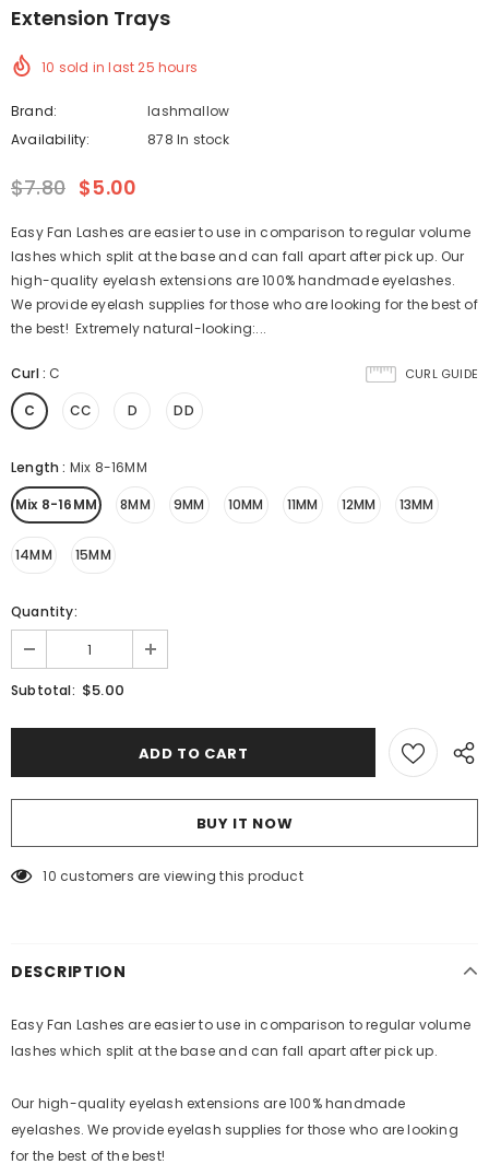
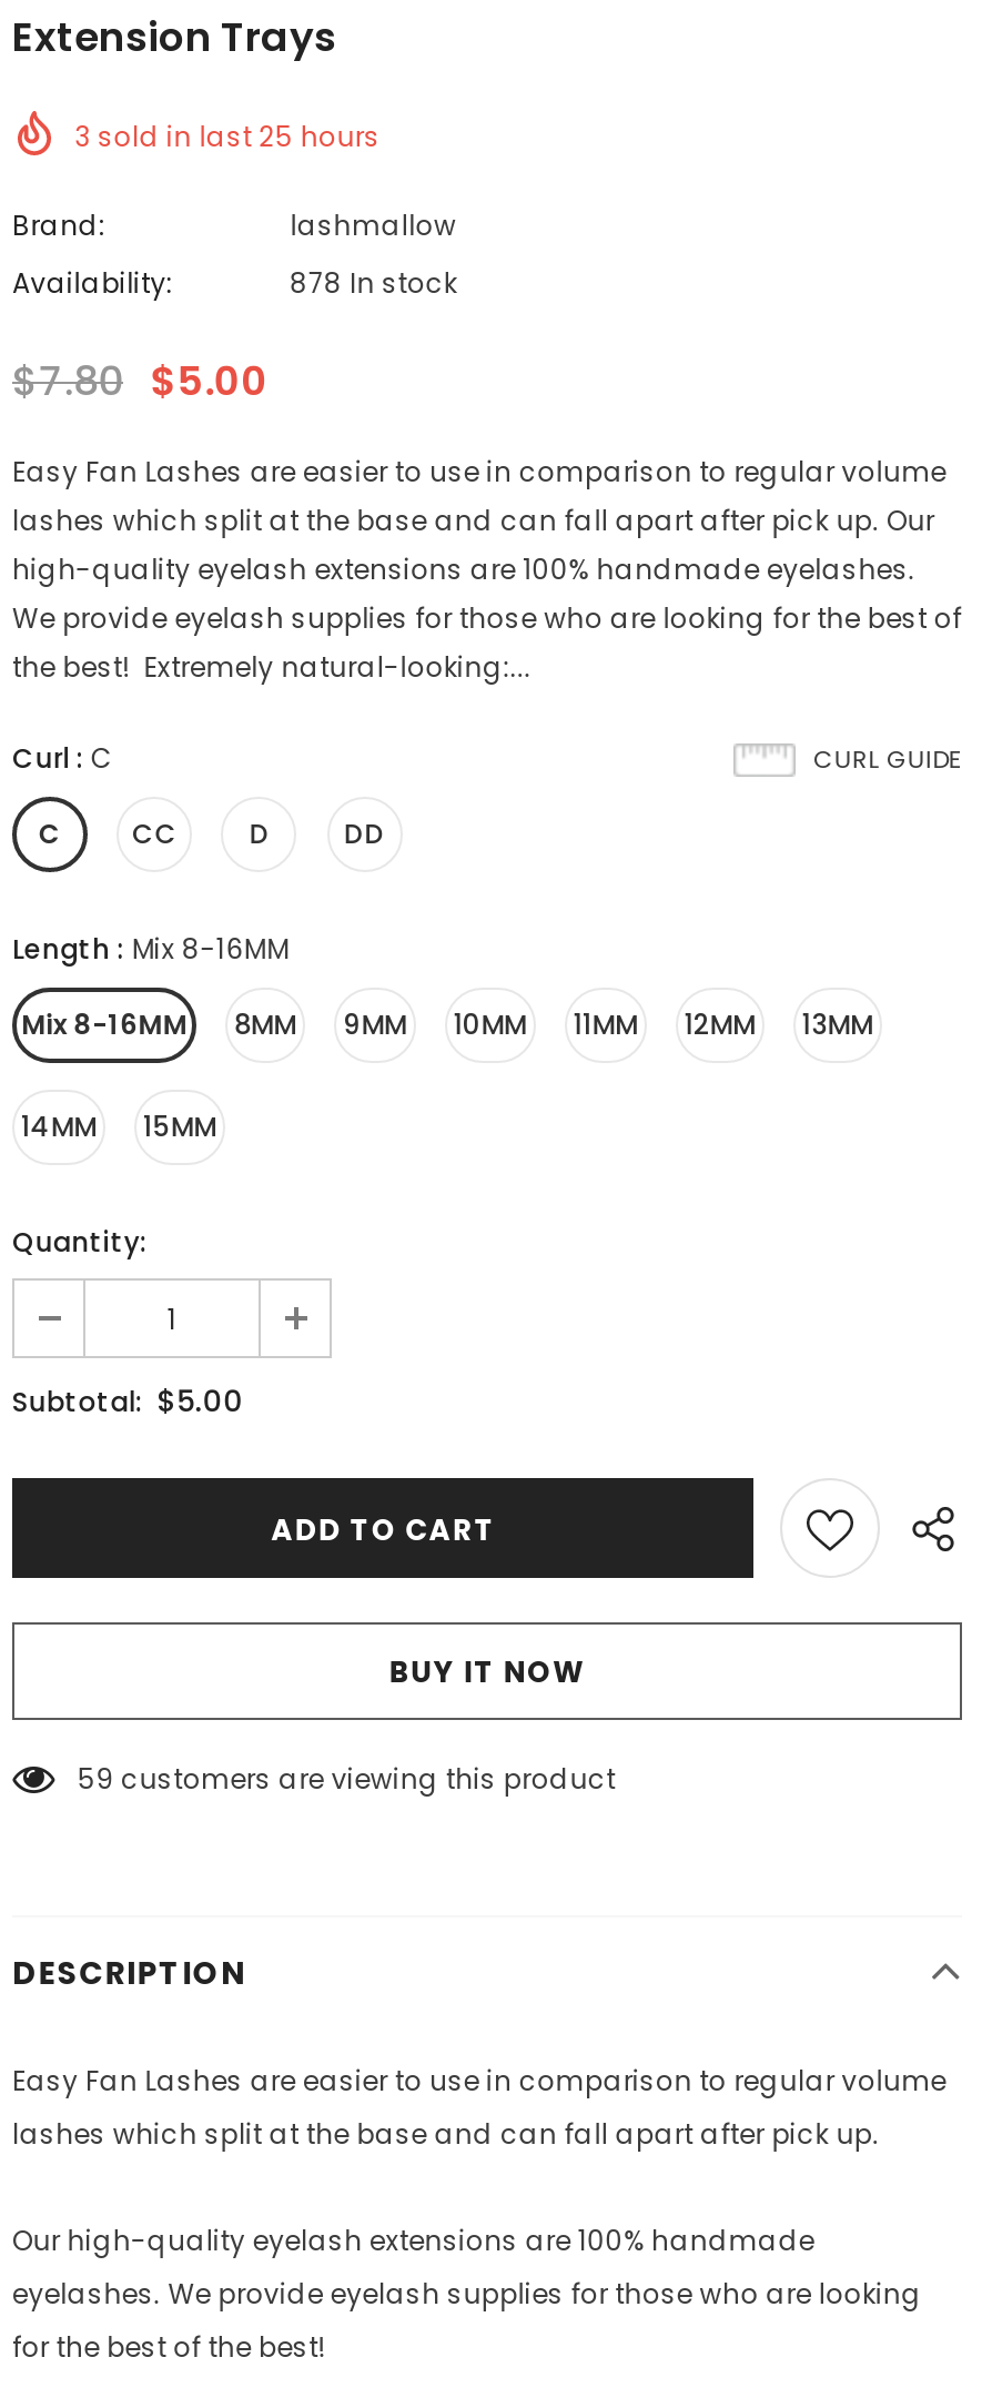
[42,58,198,77] 10 sold in last 25 hours -> [75,118,380,155] 3 sold in last 25 hours
[43,867,303,886] 10 customers are viewing this product -> [77,1761,615,1799] 59 customers are viewing this product

